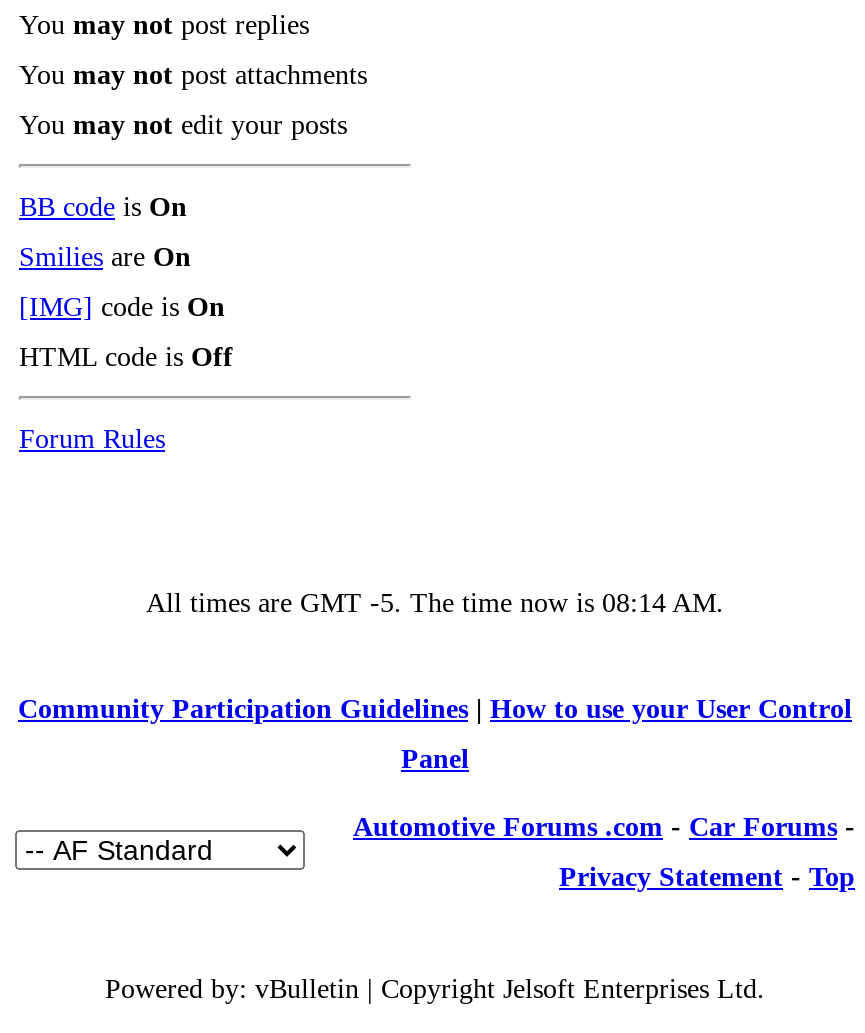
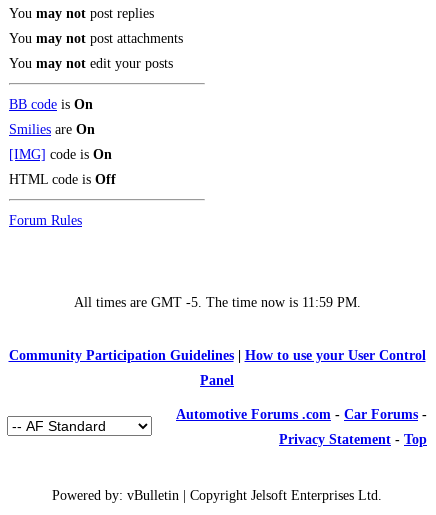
[146,588,724,618] All times are GMT -5. The time now is 08:14 AM. -> [73,295,360,310] All times are GMT -5. The time now is 11:59 PM.

